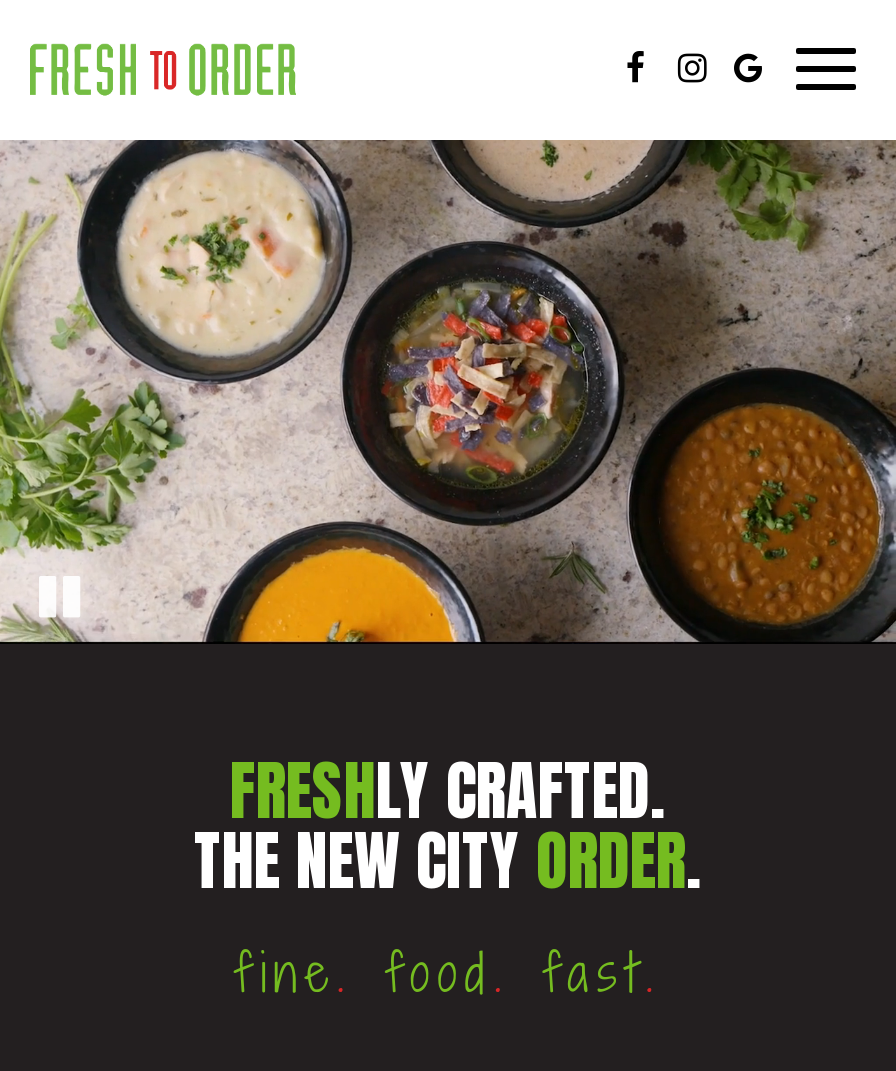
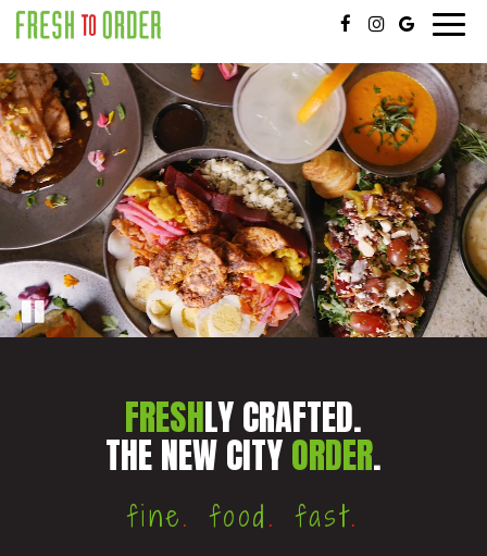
[6,138,890,644] [image] -> [3,62,484,338] [image]

